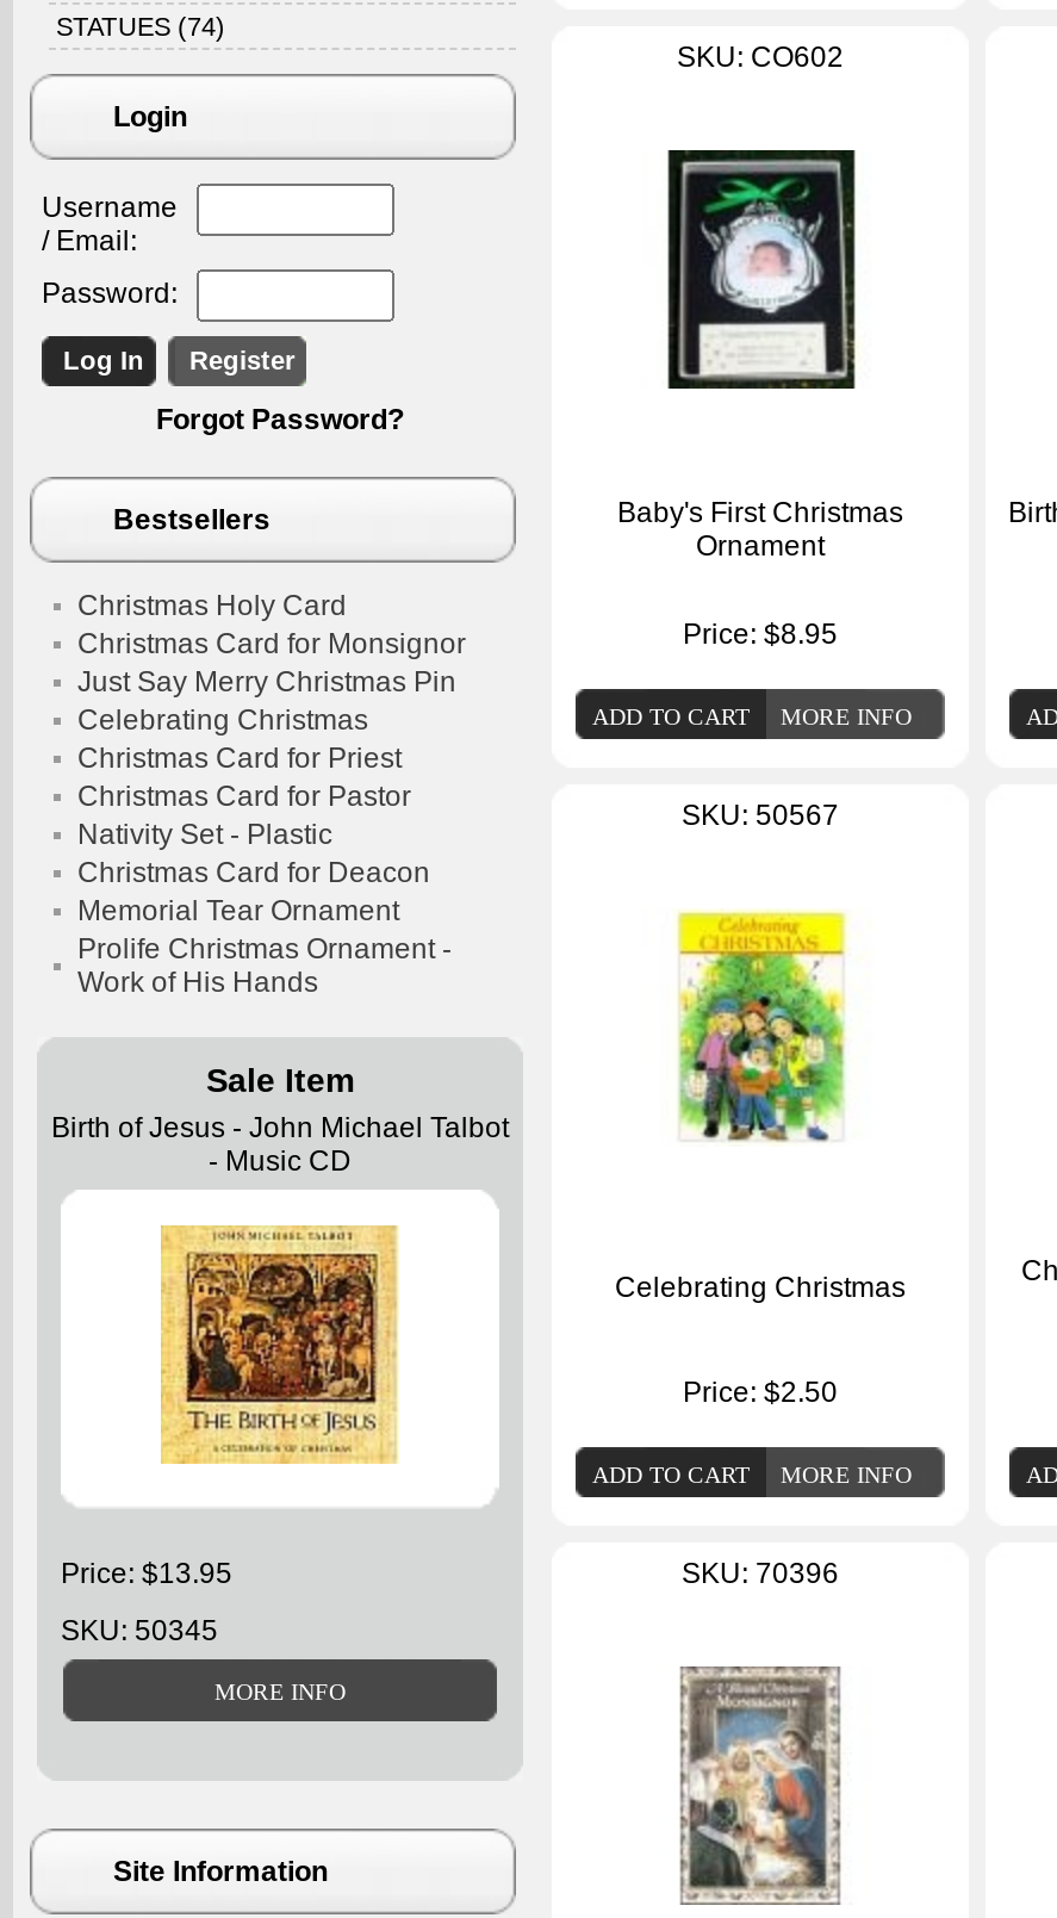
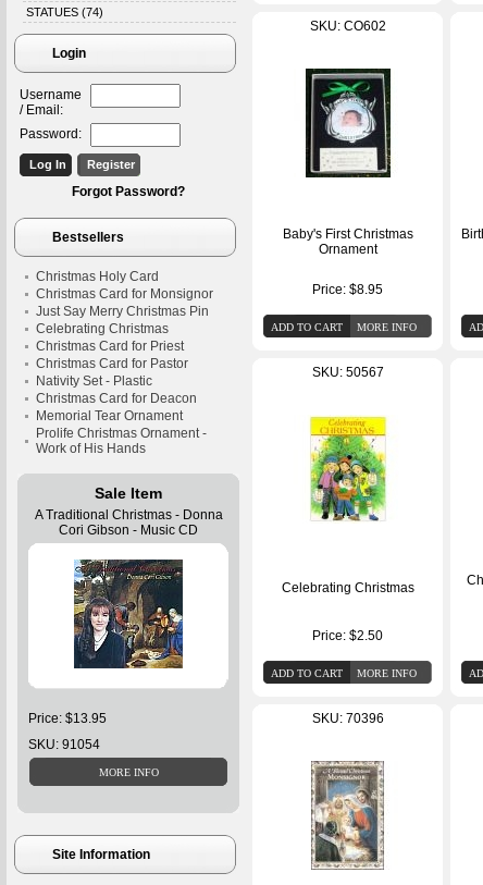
[51,1111,509,1178] Birth of Jesus - John Michael Talbot | - Music CD -> [34,507,222,538] A Traditional Christmas - Donna | Cori Gibson - Music CD
[158,1223,399,1466] [image] -> [73,558,184,669] [image]
[61,1614,218,1647] SKU: 50345 -> [28,737,100,752] SKU: 91054

